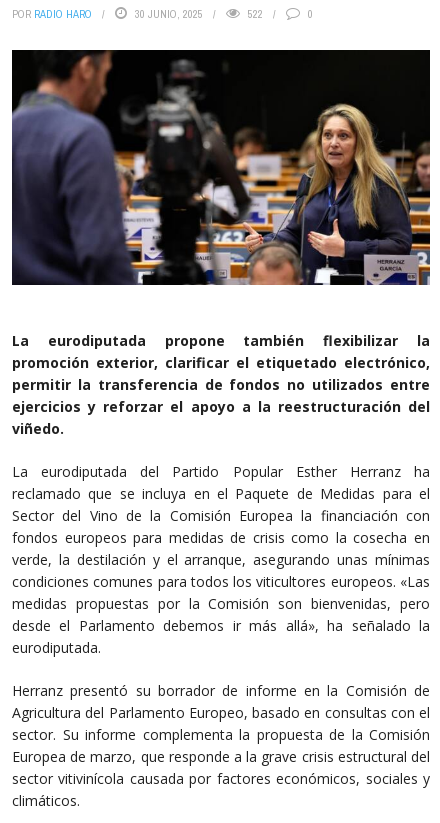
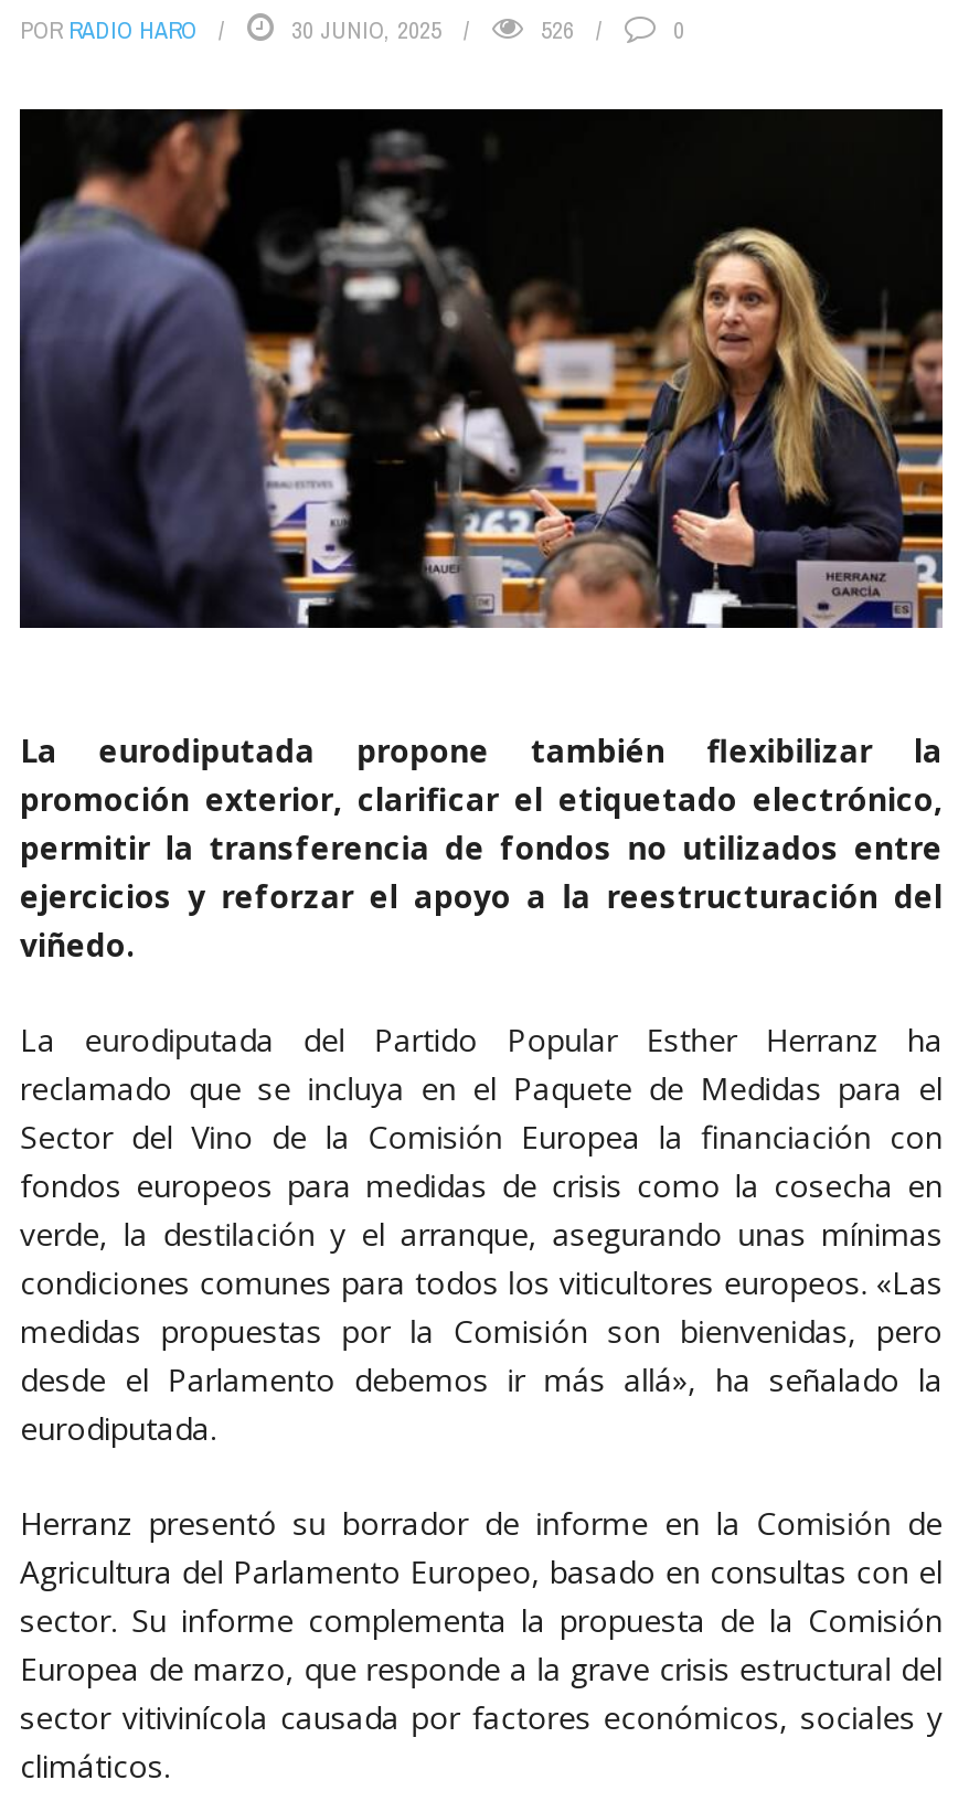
[248,7,263,21] 522 -> [541,15,574,46] 526

